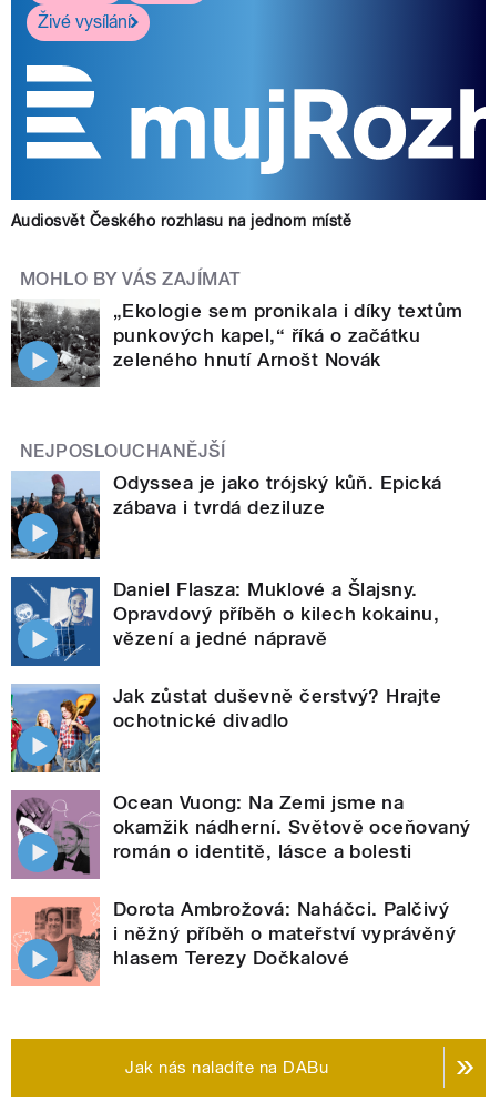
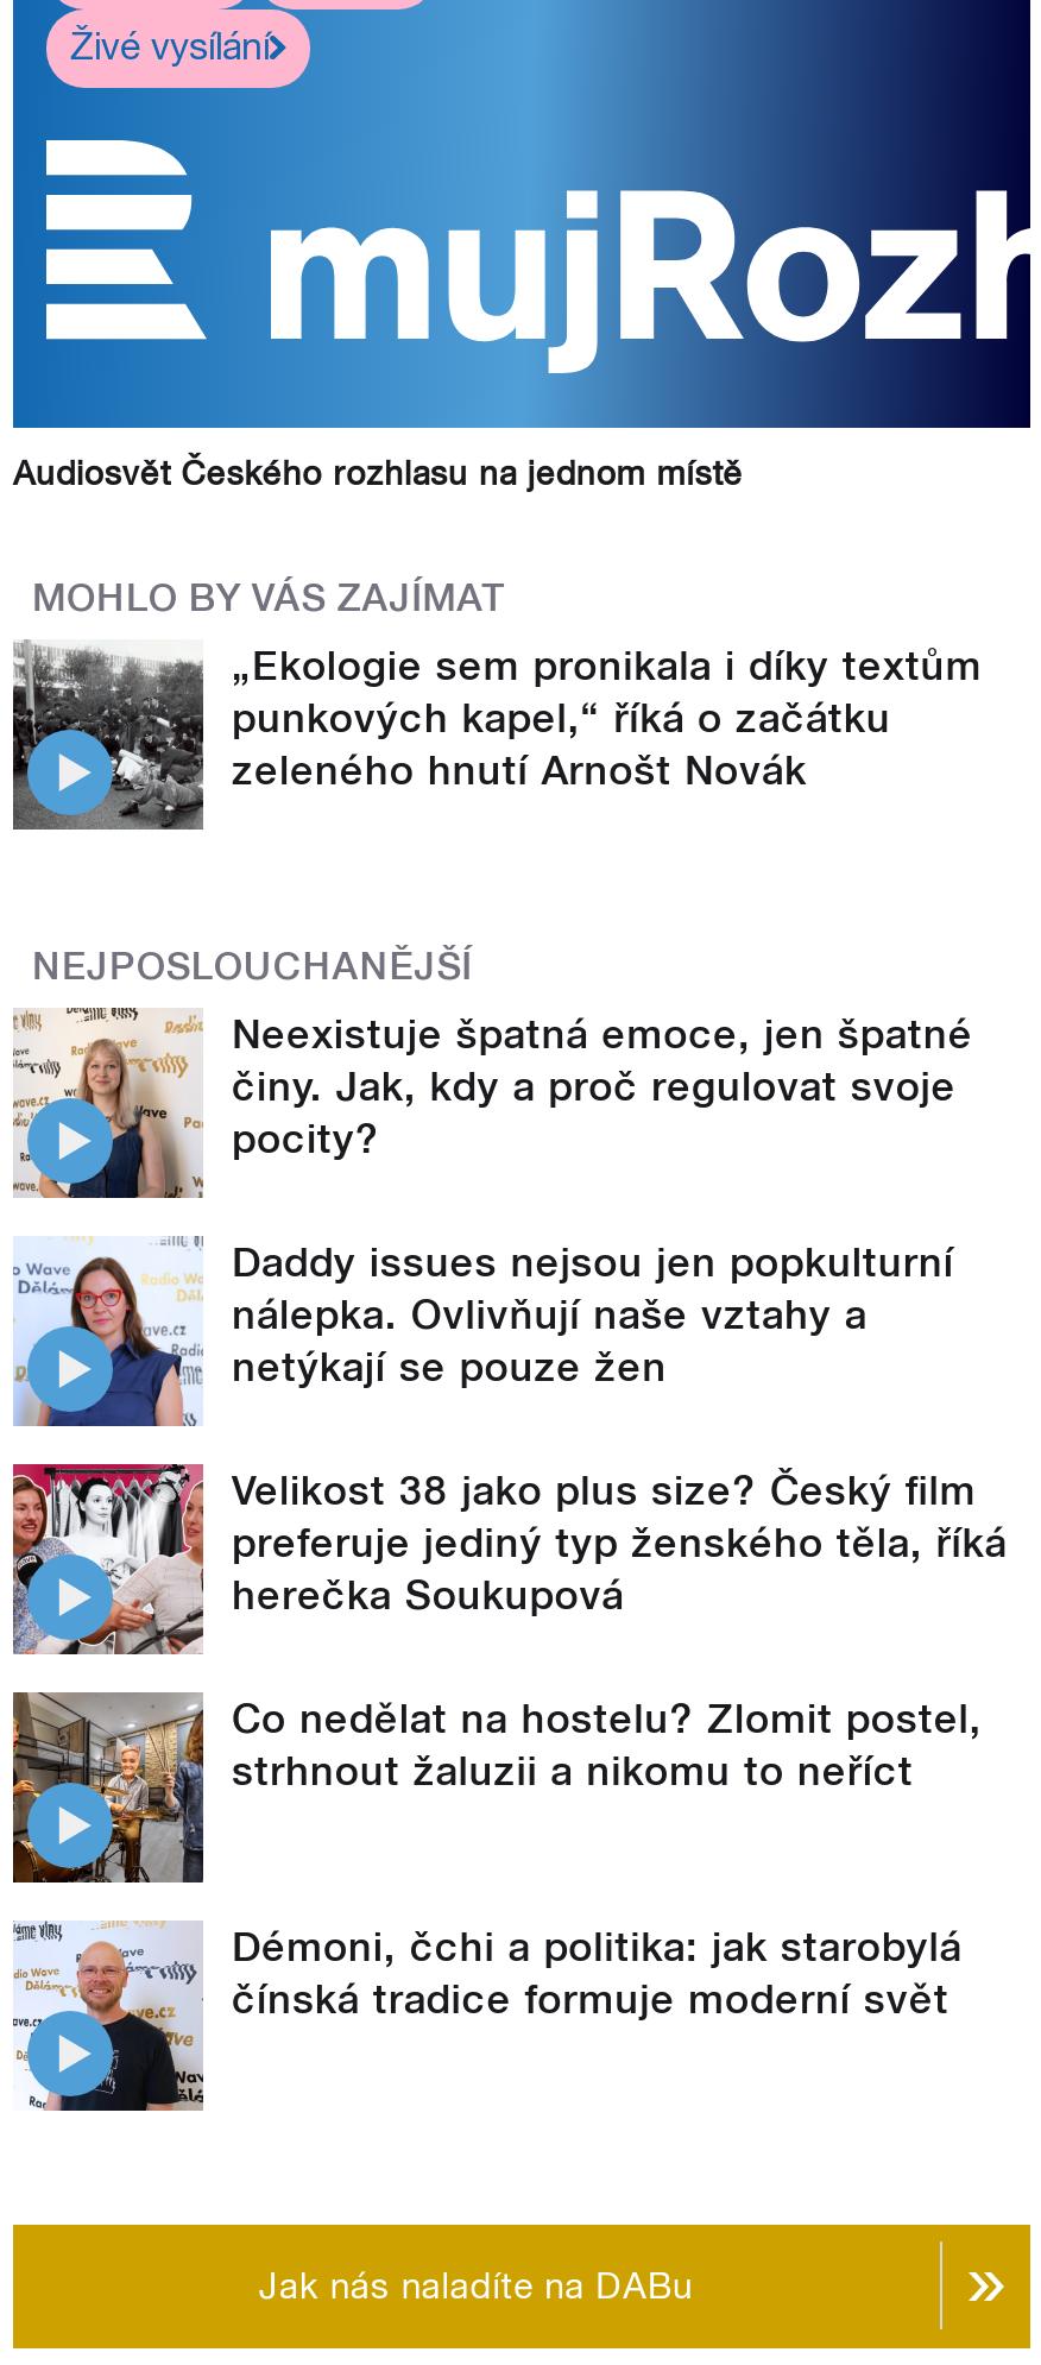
[10,471,442,559] [image] | Odyssea je jako trójský kůň. Epická | zábava i tvrdá deziluze -> [13,1005,973,1200] [image] | Neexistuje špatná emoce, jen špatné | činy. Jak, kdy a proč regulovat svoje | pocity?
[10,576,439,667] [image] | Daniel Flasza: Muklové a Šlajsny. | Opravdový příběh o kilech kokainu, | vězení a jedné nápravě -> [13,1236,954,1429] [image] | Daddy issues nejsou jen popkulturní | nálepka. Ovlivňují naše vztahy a | netýkají se pouze žen
[10,684,442,774] [image] | Jak zůstat duševně čerstvý? Hrajte | ochotnické divadlo -> [11,1462,1007,1657] [image] | Velikost 38 jako plus size? Český film | preferuje jediný typ ženského těla, říká | herečka Soukupová
[11,790,471,879] [image] | Ocean Vuong: Na Zemi jsme na | okamžik nádherní. Světově oceňovaný | román o identitě, lásce a bolesti -> [11,1690,982,1885] [image] | Co nedělat na hostelu? Zlomit postel, | strhnout žaluzii a nikomu to neříct
[10,897,456,987] [image] | Dorota Ambrožová: Naháčci. Palčivý | i něžný příběh o mateřství vyprávěný | hlasem Terezy Dočkalové -> [11,1921,962,2113] [image] | Démoni, čchi a politika: jak starobylá | čínská tradice formuje moderní svět

